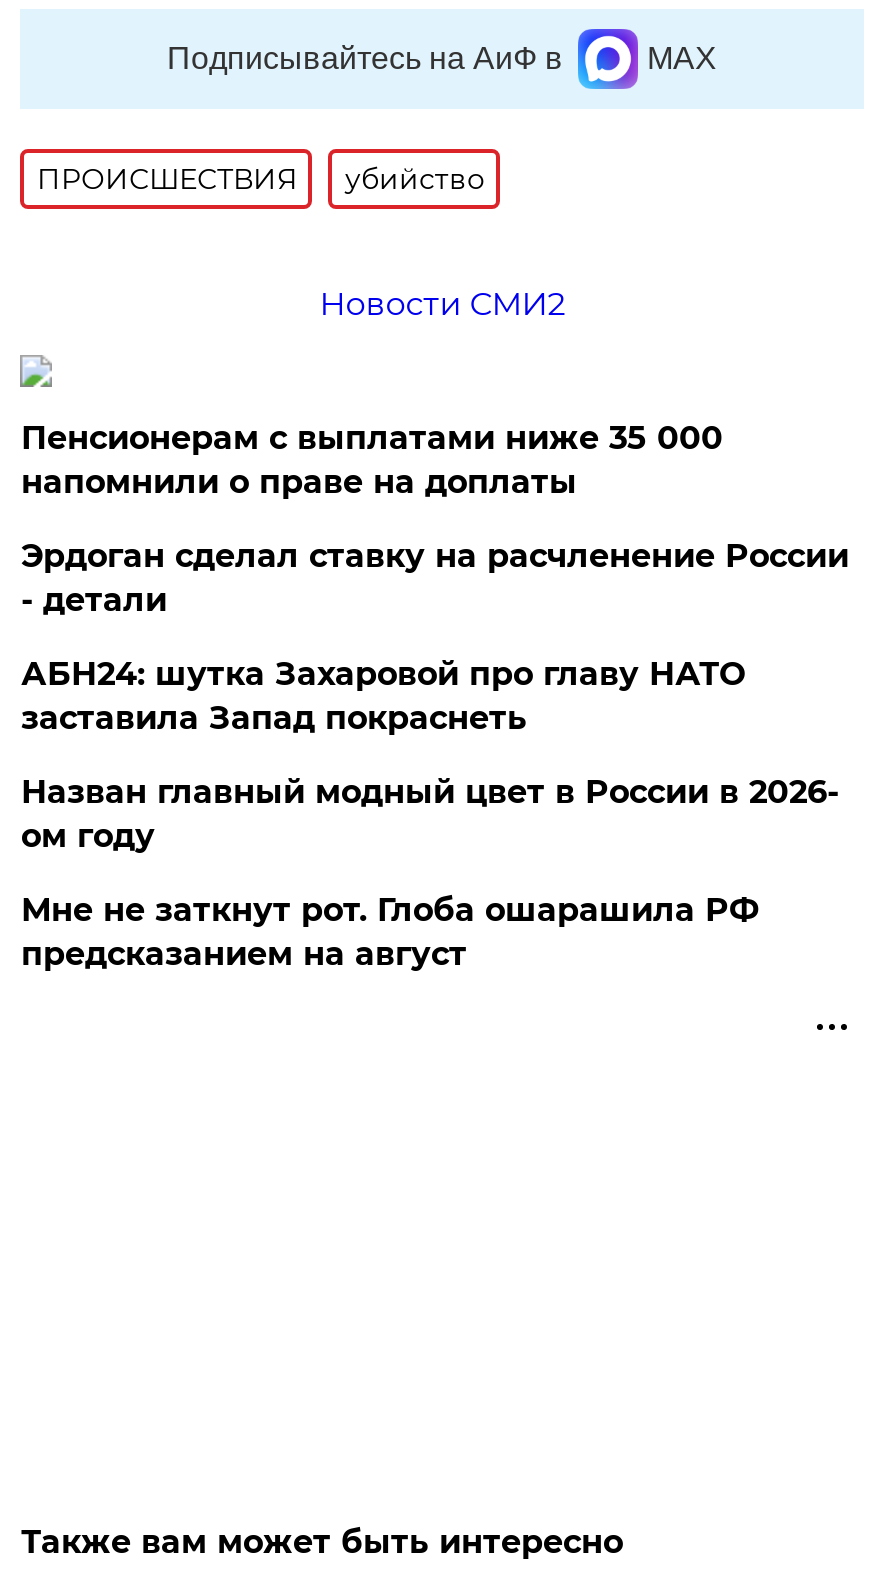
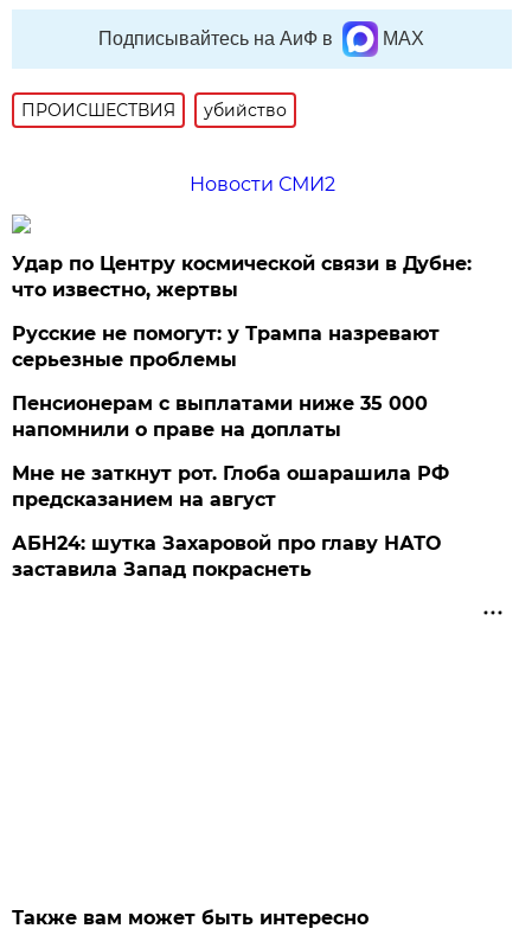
none -> [12,252,472,371] Удар по Центру космической связи в Дубне: | что известно, жертвы | Русские не помогут: у Трампа назревают | серьезные проблемы
moved [21,419,723,501] -> [12,392,428,441]: Пенсионерам с выплатами ниже 35 000 | напомнили о праве на доплаты
[21,537,849,855] Эрдоган сделал ставку на расчленение России | - детали | Назван главный модный цвет в России в 2026- | ом году -> none
moved [21,655,745,737] -> [12,532,441,581]: АБН24: шутка Захаровой про главу НАТО | заставила Запад покраснеть
moved [21,891,759,973] -> [12,462,450,511]: Мне не заткнут рот. Глоба ошарашила РФ | предсказанием на август

